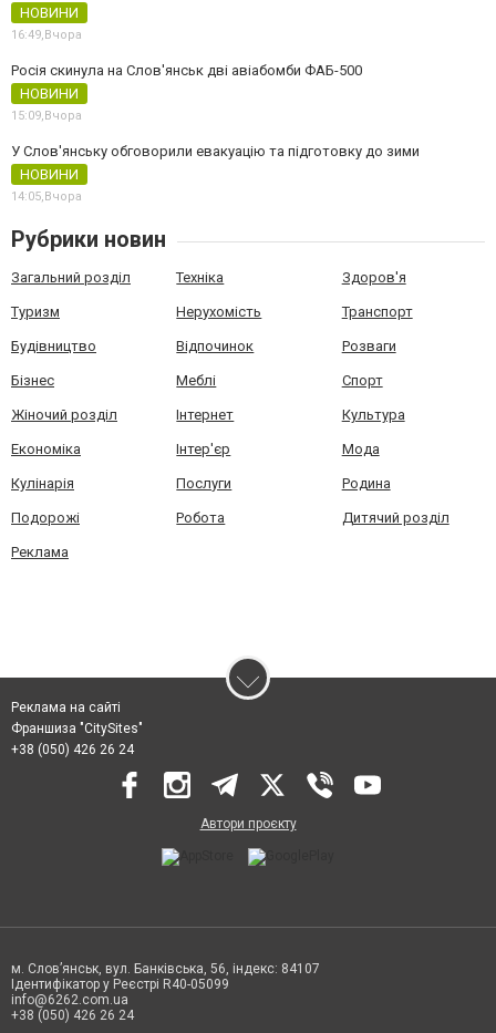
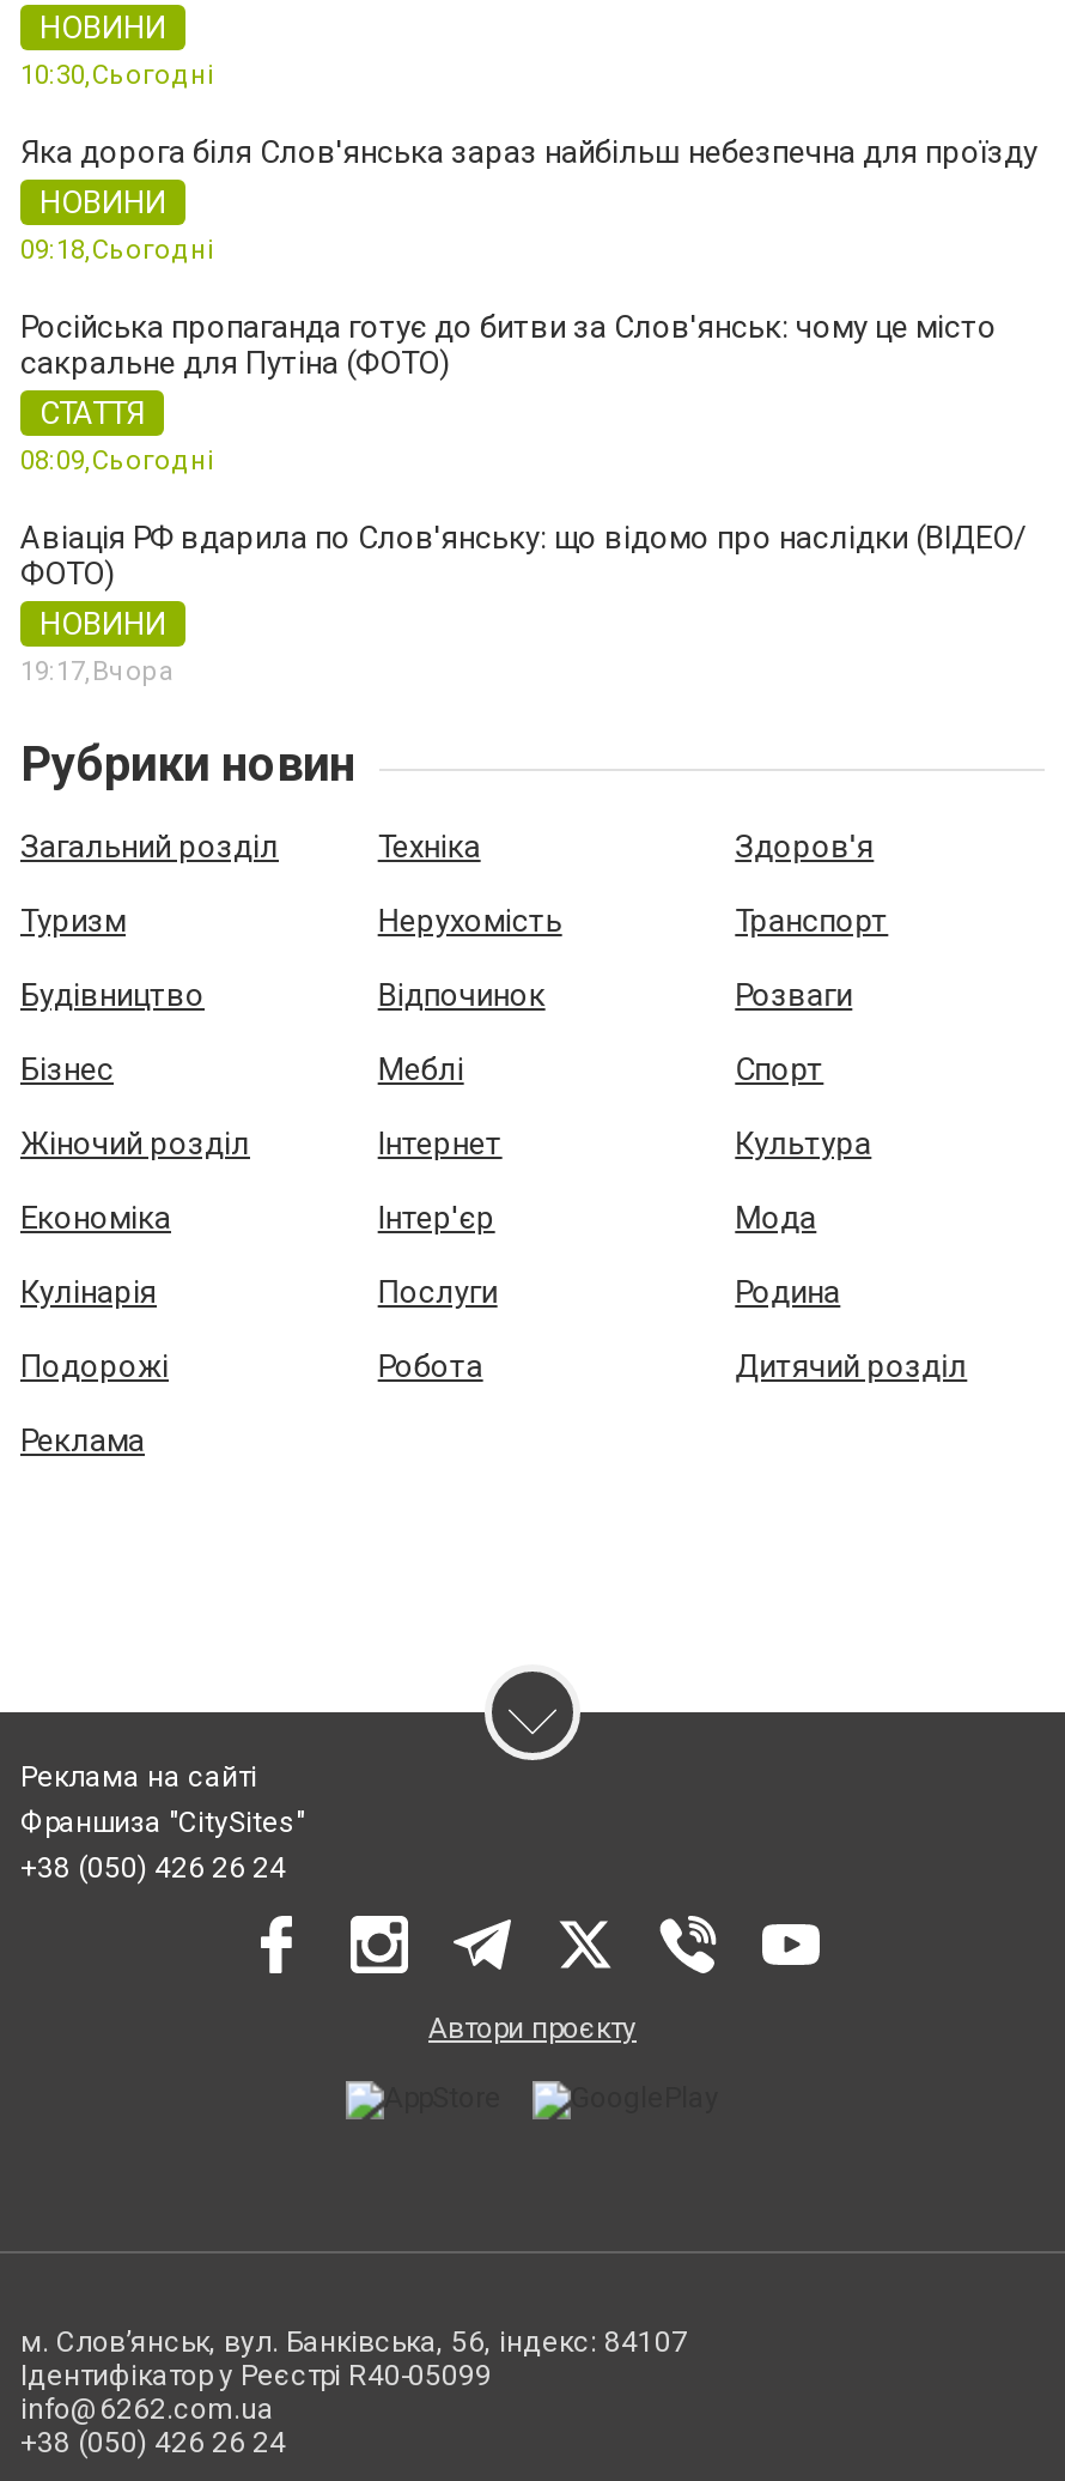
[11,28,82,42] 16:49,Вчора -> [20,61,214,92] 10:30,Сьогодні
[11,62,362,79] Росія скинула на Слов'янськ дві авіабомби ФАБ-500 -> [20,135,1037,171] Яка дорога біля Слов'янська зараз найбільш небезпечна для проїзду
[11,109,420,160] 15:09,Вчора | У Слов'янську обговорили евакуацію та підготовку до зими -> [20,235,1026,592] 09:18,Сьогодні | Російська пропаганда готує до битви за Слов'янськ: чому це місто | сакральне для Путіна (ФОТО) | СТАТТЯ | 08:09,Сьогодні | Авіація РФ вдарила по Слов'янську: що відомо про наслідки (ВІДЕО/ | ФОТО)
[11,190,82,204] 14:05, Вчора -> [20,657,174,688] 19:17, Вчора

